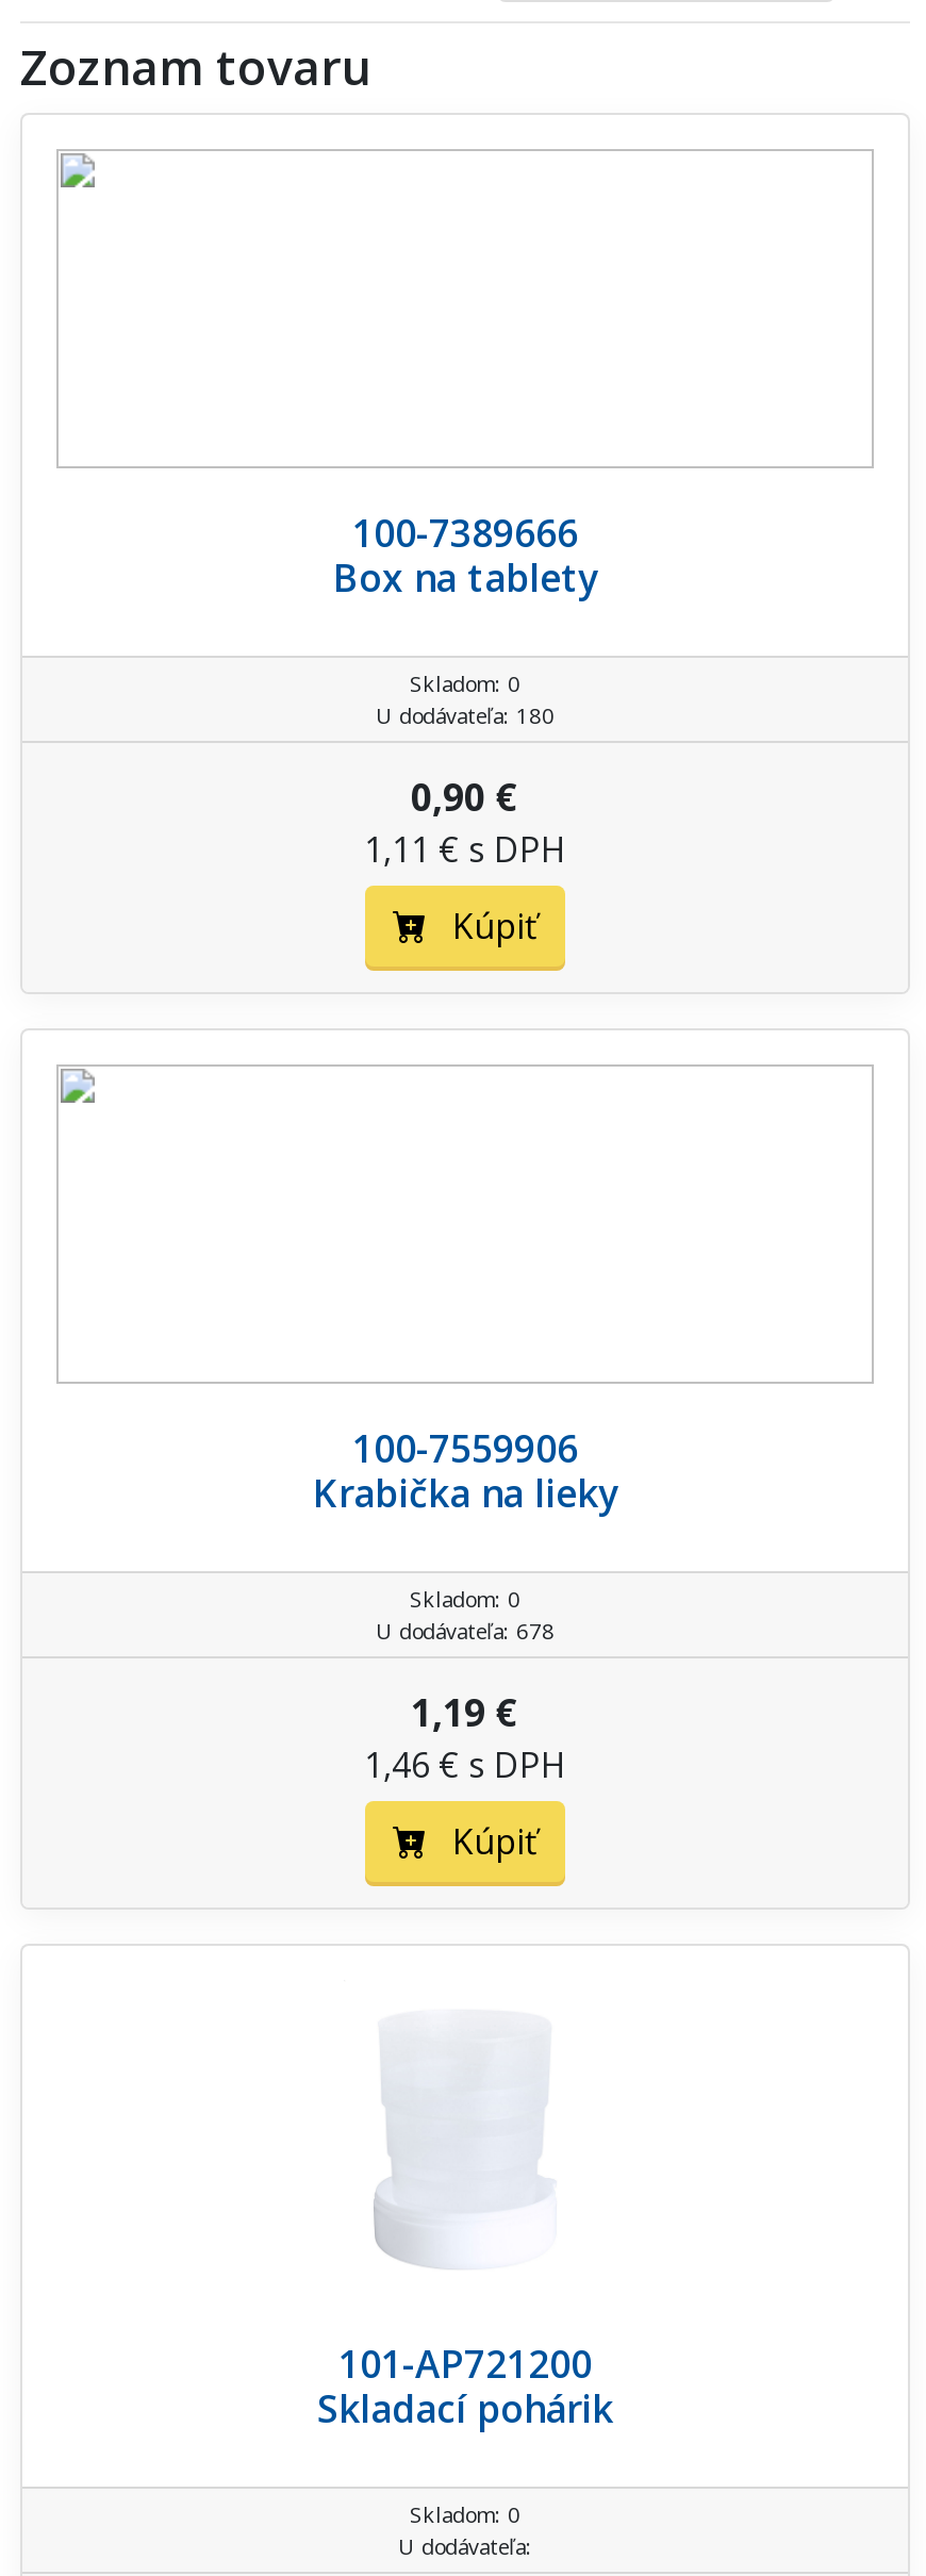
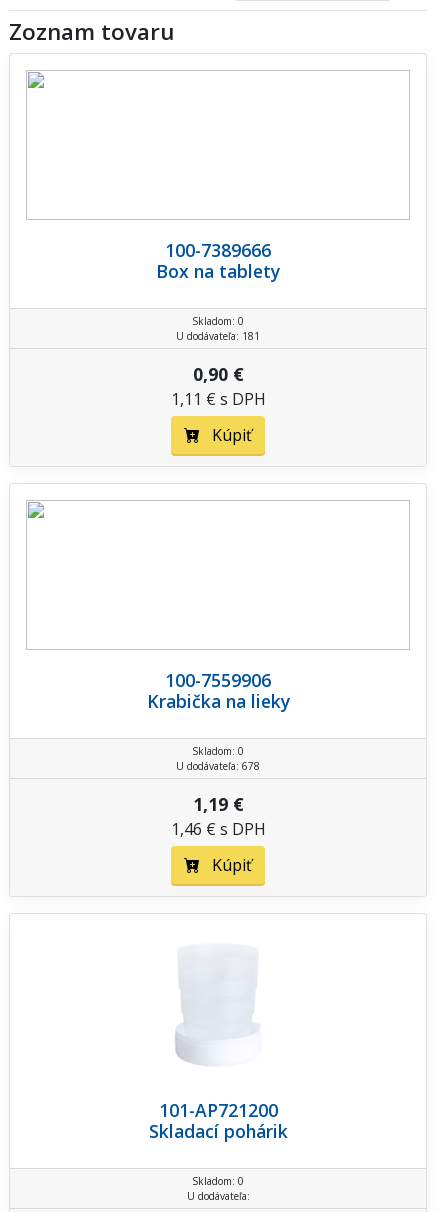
[376,700,555,730] U dodávateľa: 180 -> [176,329,260,343] U dodávateľa: 181

